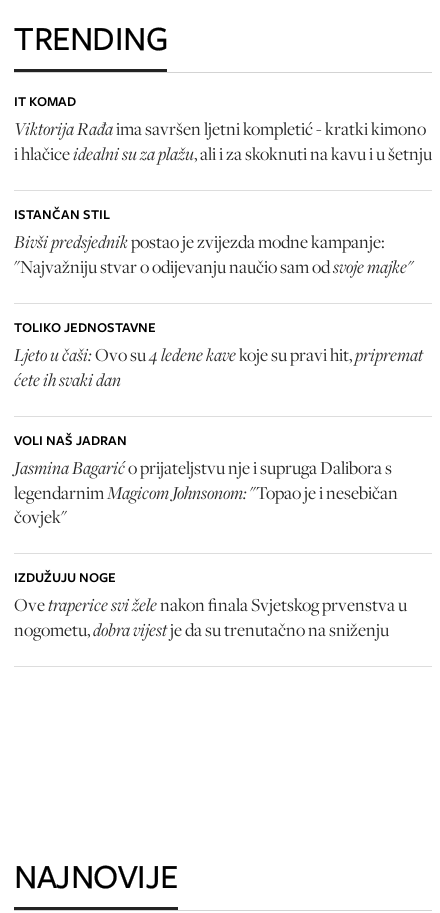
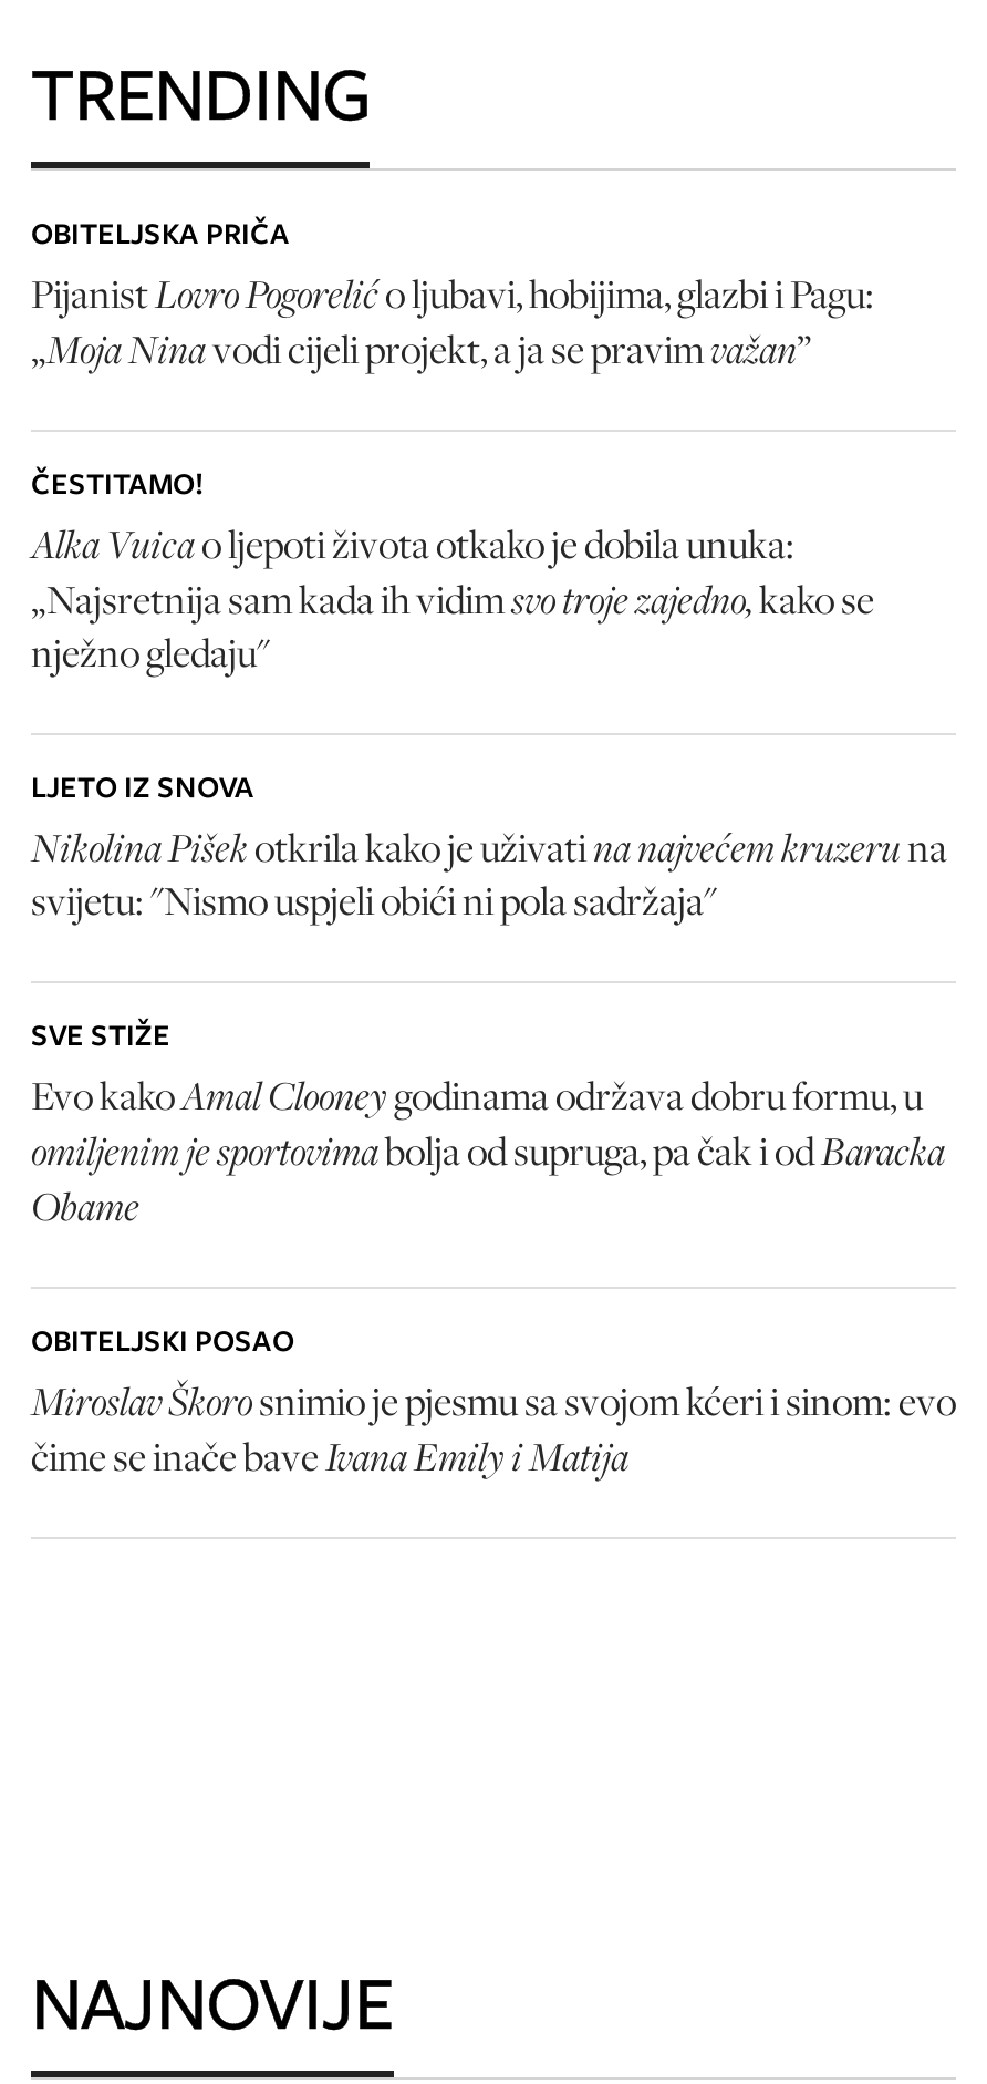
[14,92,432,165] IT KOMAD | Viktorija Rađaima savršen ljetni kompletić - kratki kimono | i hlačiceidealni su za plažu, ali i za skoknuti na kavu i u šetnju -> [31,212,874,374] OBITELJSKA PRIČA | Pijanist Lovro Pogorelićo ljubavi, hobijima, glazbi i Pagu: | „Moja Ninavodi cijeli projekt, a ja se pravim važan”
[14,205,413,278] ISTANČAN STIL | Bivši predsjednikpostao je zvijezda modne kampanje: | "Najvažniju stvar o odijevanju naučio sam odsvoje majke" -> [31,462,874,677] ČESTITAMO! | Alka Vuicao ljepoti života otkako je dobila unuka: | „Najsretnija sam kada ih vidimsvo troje zajedno,kako se | nježno gledaju"
[14,318,423,391] TOLIKO JEDNOSTAVNE | Ljeto u čaši: Ovo su4 ledene kavekoje su pravi hit,pripremat | ćete ih svaki dan -> [31,766,947,925] LJETO IZ SNOVA | Nikolina Pišekotkrila kako je uživati na najvećem kruzeruna | svijetu: "Nismo uspjeli obići ni pola sadržaja"
[14,431,398,528] VOLI NAŠ JADRAN | Jasmina Bagarićo prijateljstvu nje i supruga Dalibora s | legendarnim Magicom Johnsonom:"Topao je i nesebičan | čovjek" -> [31,1014,945,1231] SVE STIŽE | Evo kakoAmal Clooneygodinama održava dobru formu, u | omiljenim je sportovimabolja od supruga, pa čak i od Baracka | Obame
[14,568,407,641] IZDUŽUJU NOGE | Ovetraperice svi želenakon finala Svjetskog prvenstva u | nogometu,dobra vijestje da su trenutačno na sniženju -> [31,1319,956,1481] OBITELJSKI POSAO | Miroslav Škorosnimio je pjesmu sa svojom kćeri i sinom: evo | čime se inače bave Ivana Emily i Matija

